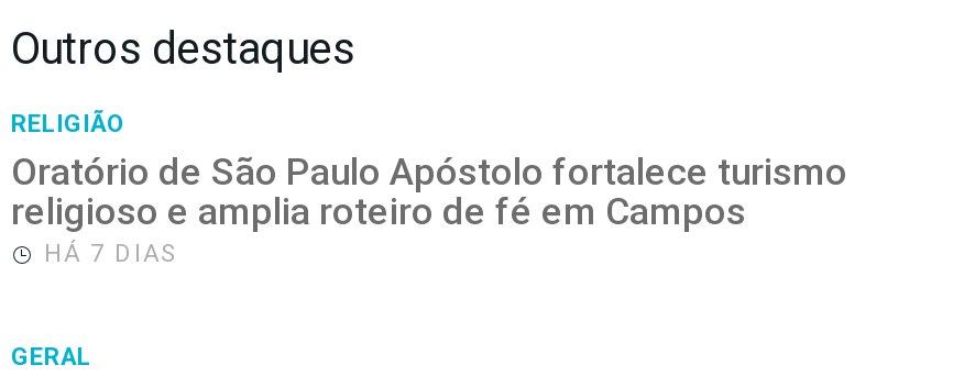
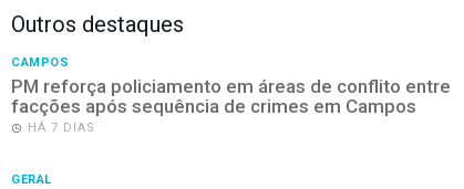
[11,109,847,232] RELIGIÃO | Oratório de São Paulo Apóstolo fortalece turismo | religioso e amplia roteiro de fé em Campos -> [11,55,451,117] CAMPOS | PM reforça policiamento em áreas de conflito entre | facções após sequência de crimes em Campos

